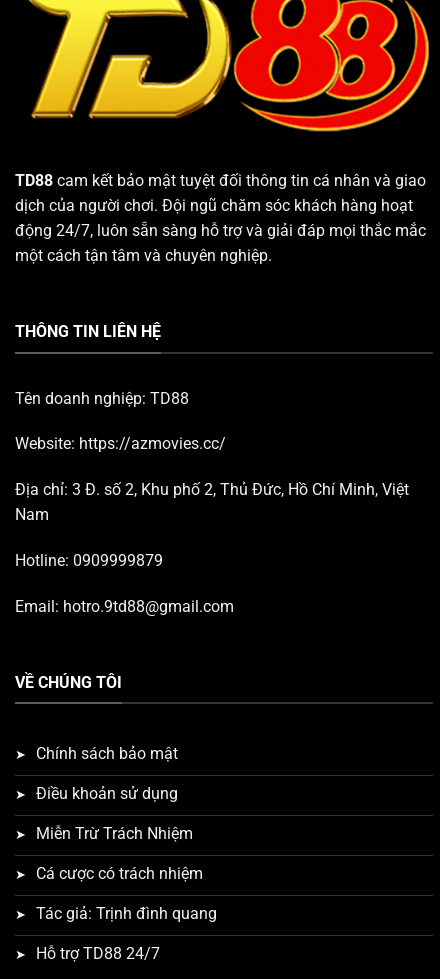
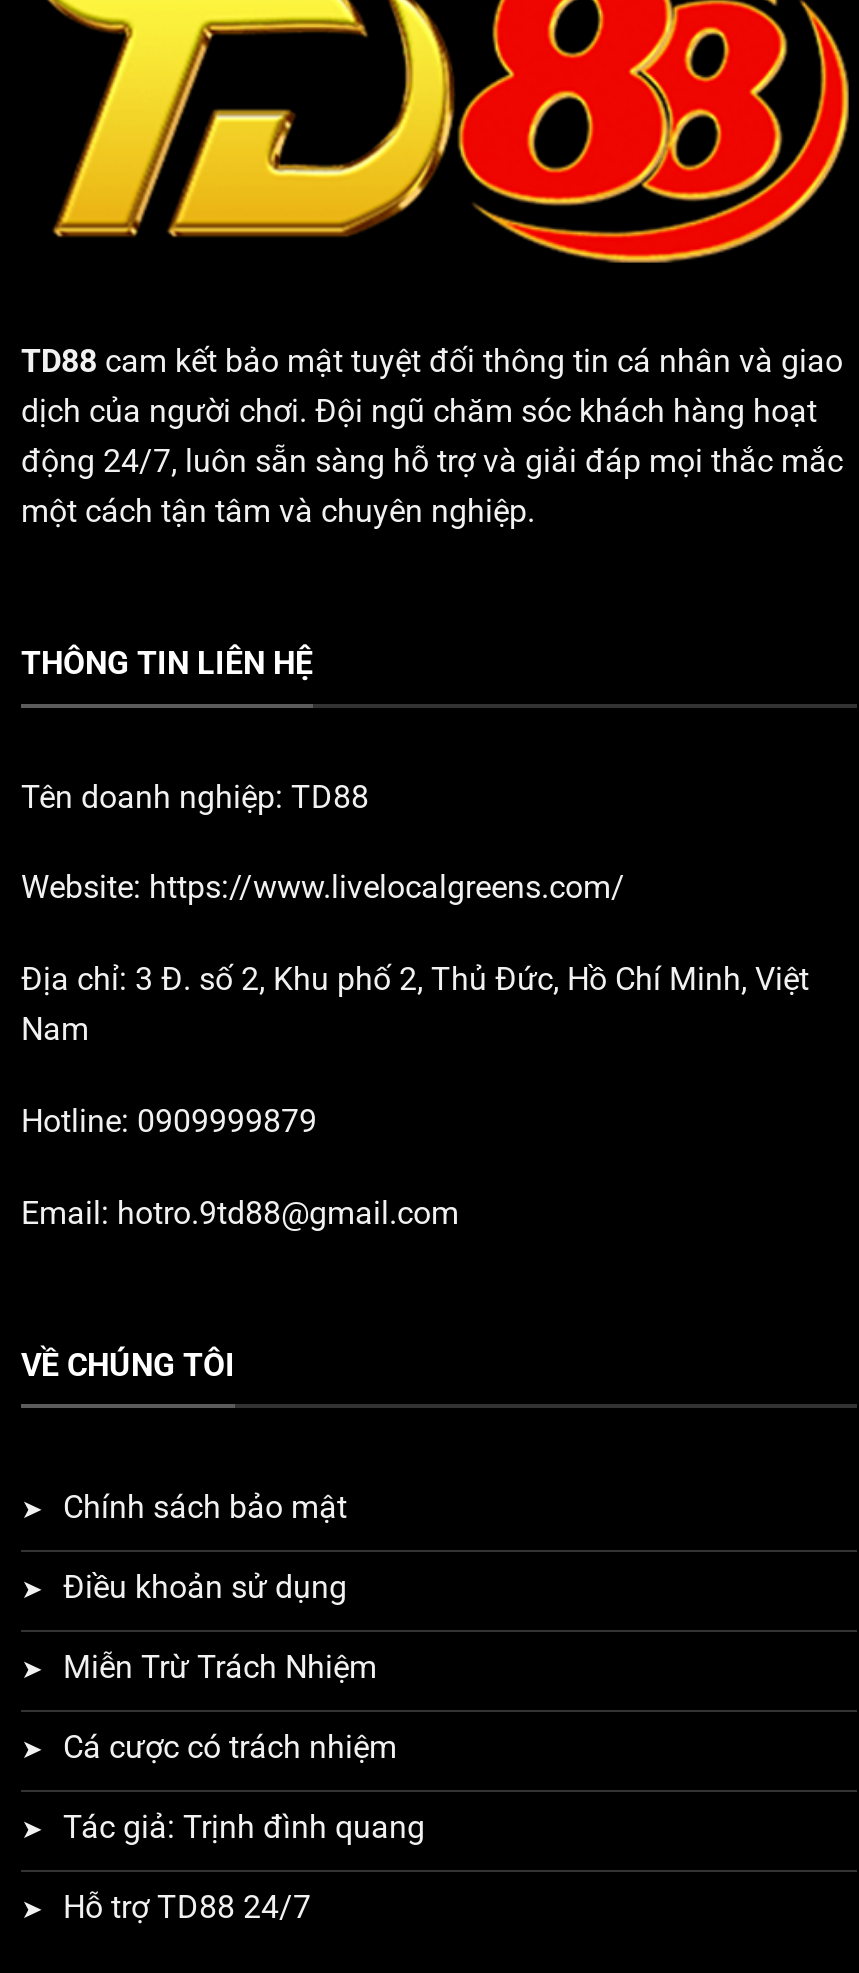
[15,434,226,453] Website: https://azmovies.cc/ -> [21,869,625,907] Website: https://www.livelocalgreens.com/

